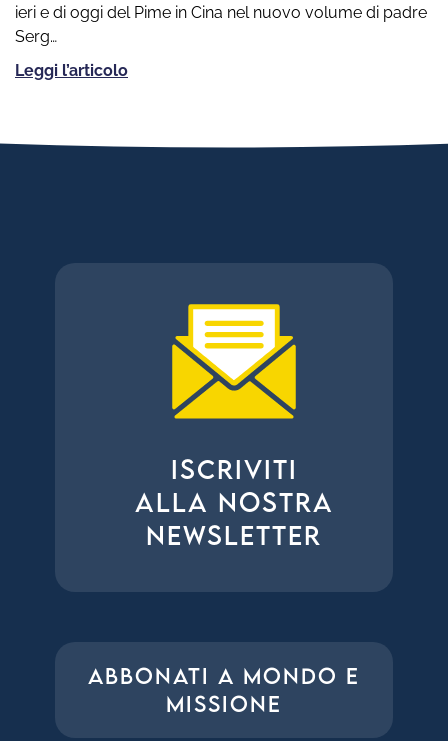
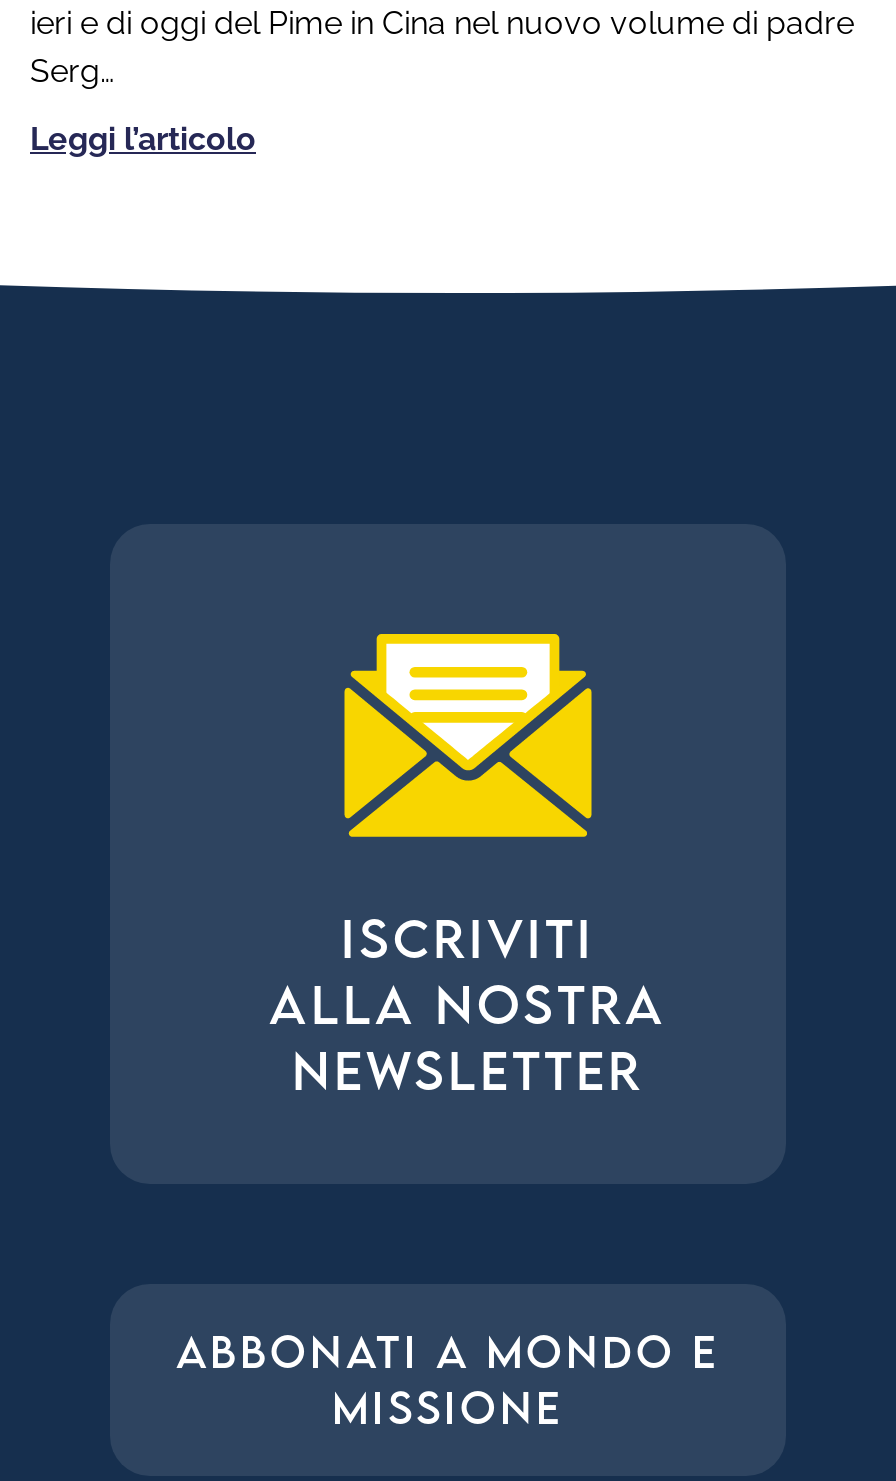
[187,303,281,362] [image] -> [376,608,560,726] [image]

